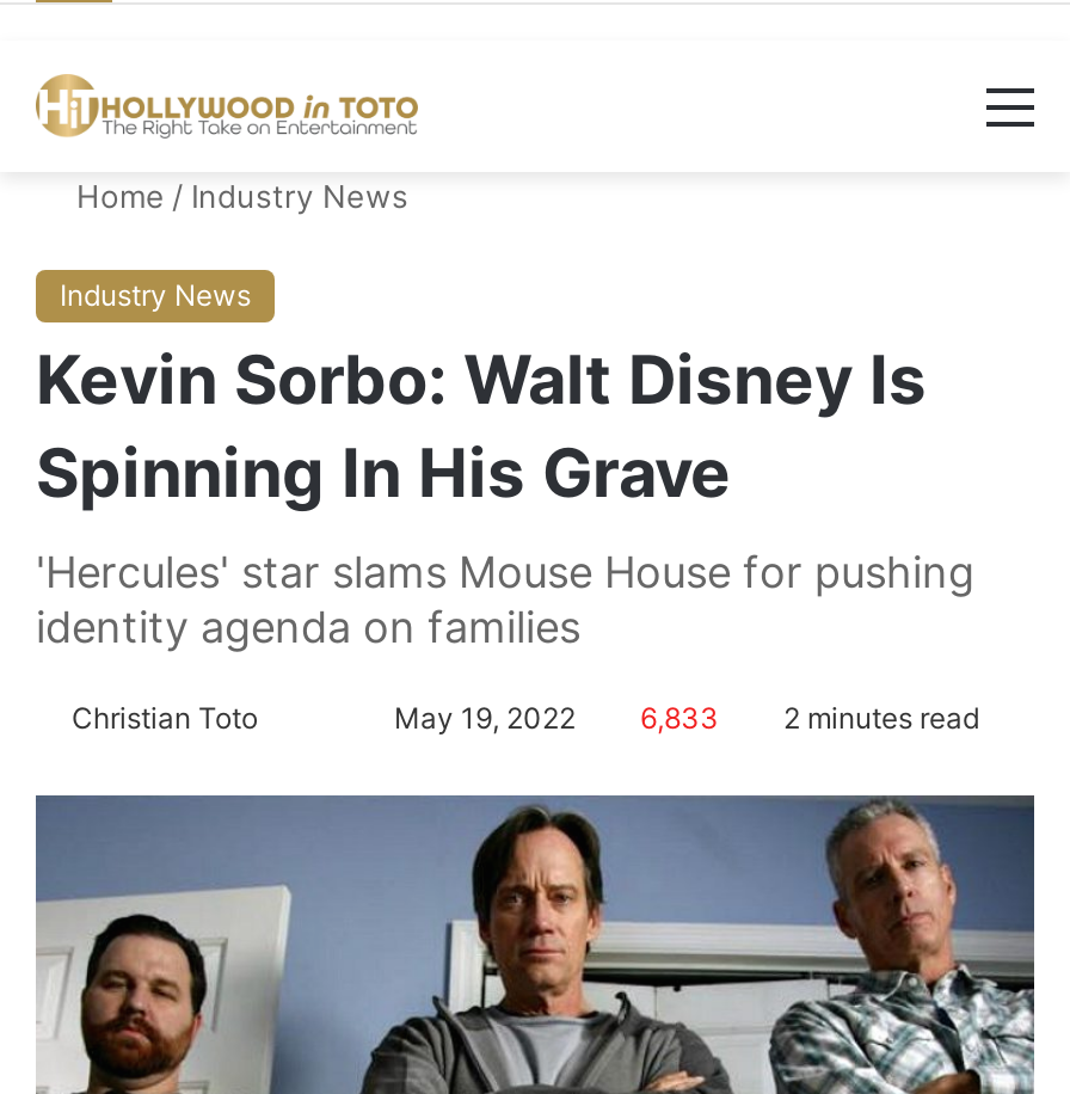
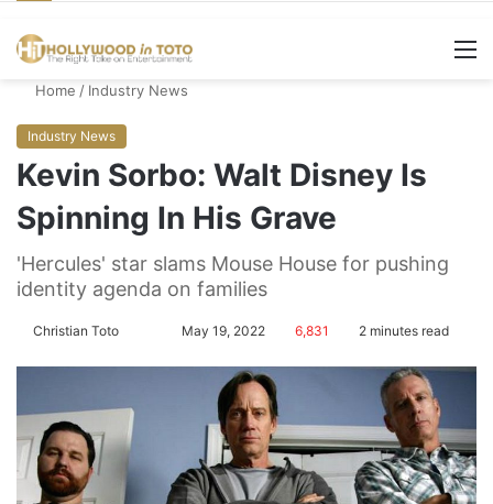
[633,699,719,735] 6,833 -> [292,322,329,339] 6,831

